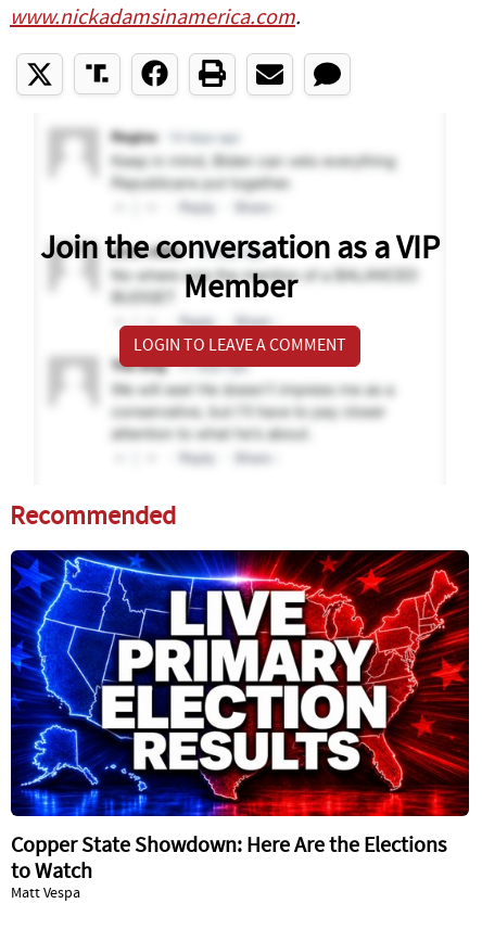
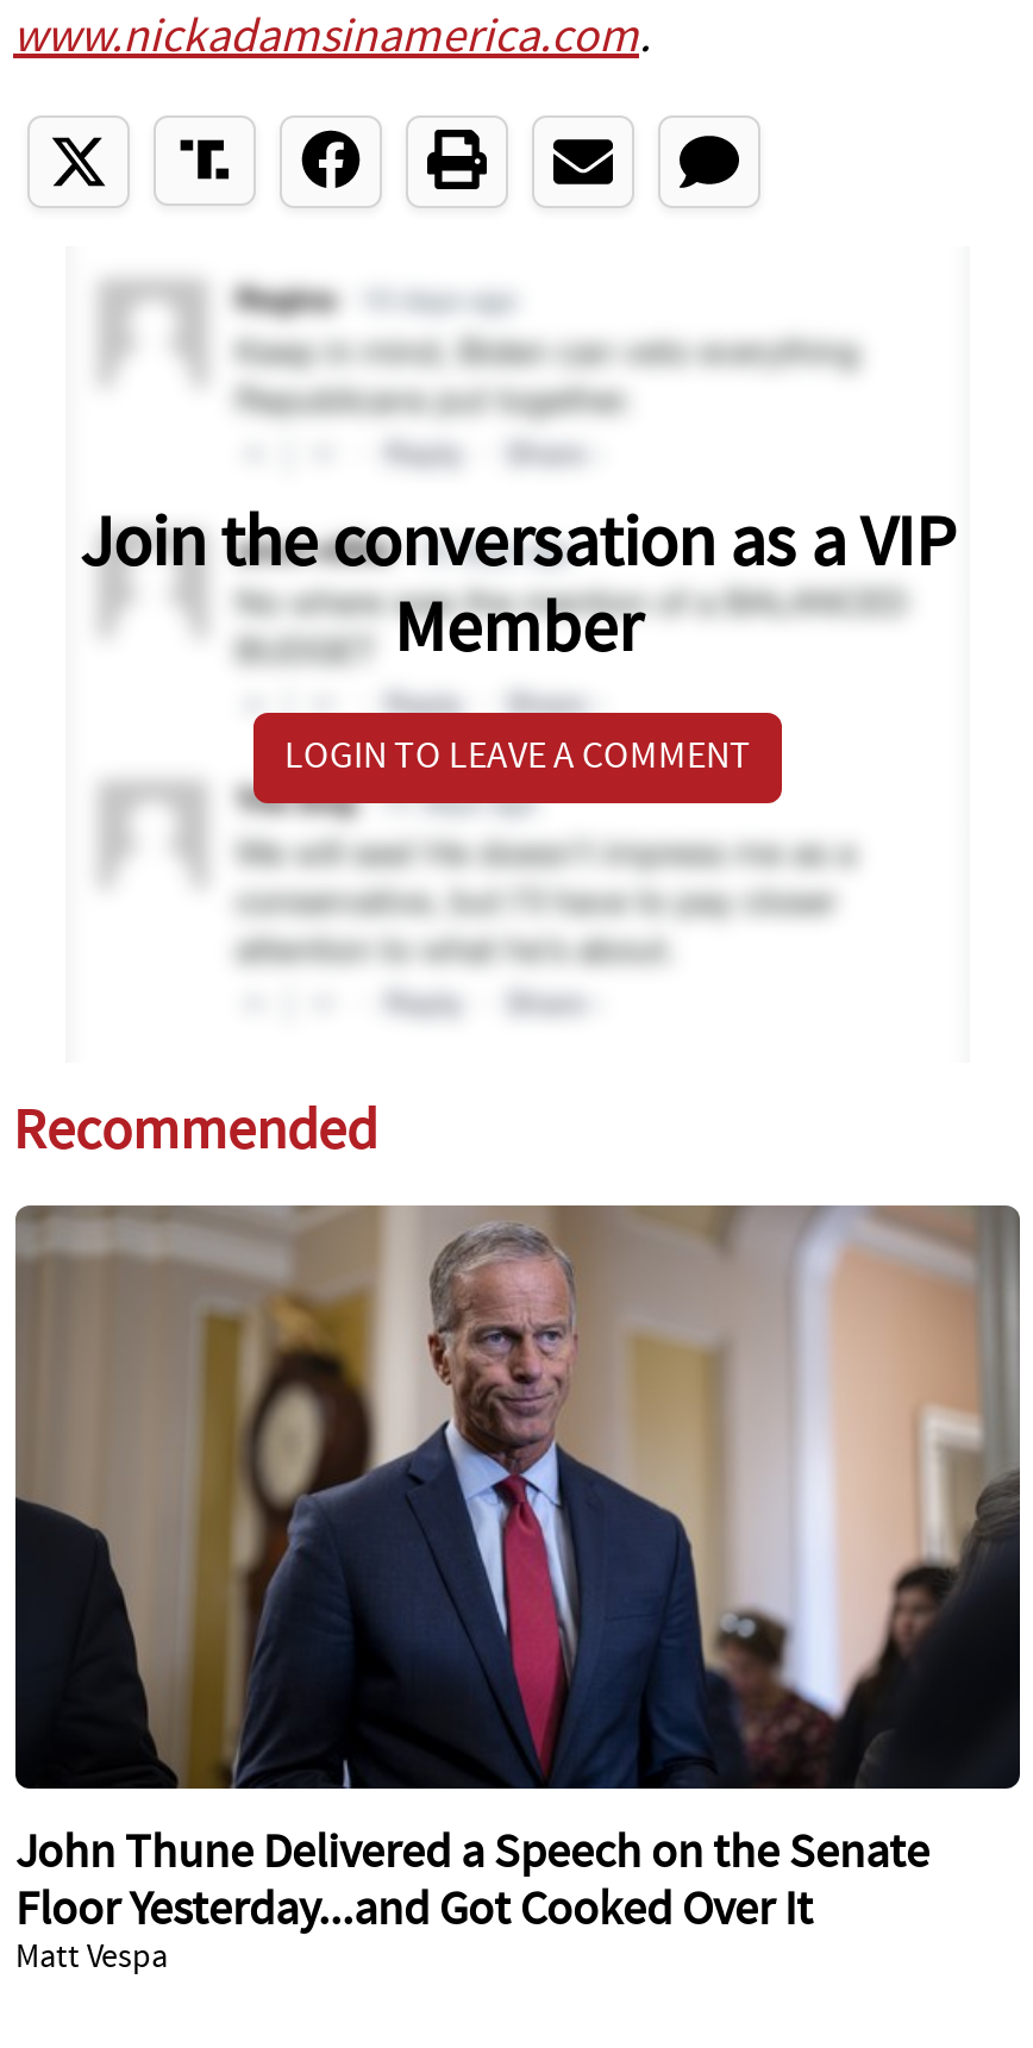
[10,549,470,883] [image] | Copper State Showdown: Here Are the Elections | to Watch -> [13,1203,1022,1935] [image] | John Thune Delivered a Speech on the Senate | Floor Yesterday...and Got Cooked Over It

